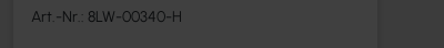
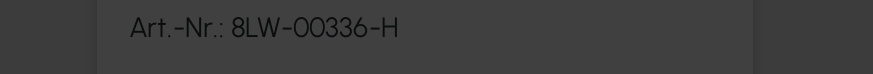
[31,8,182,26] Art.-Nr.: 8LW-00340-H -> [129,11,399,45] Art.-Nr.: 8LW-00336-H

